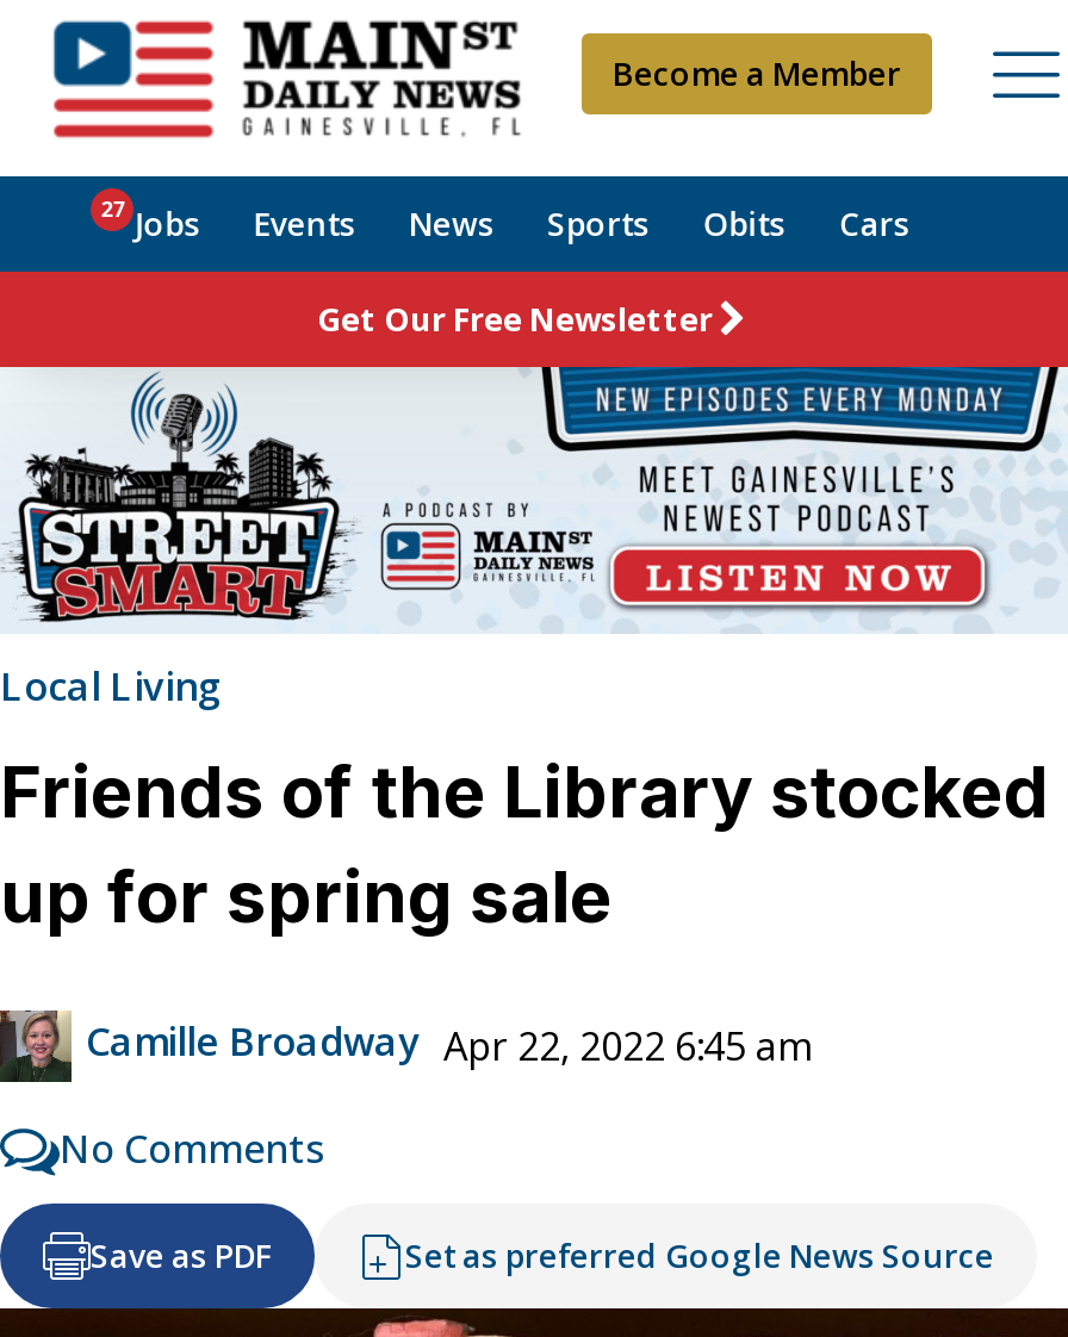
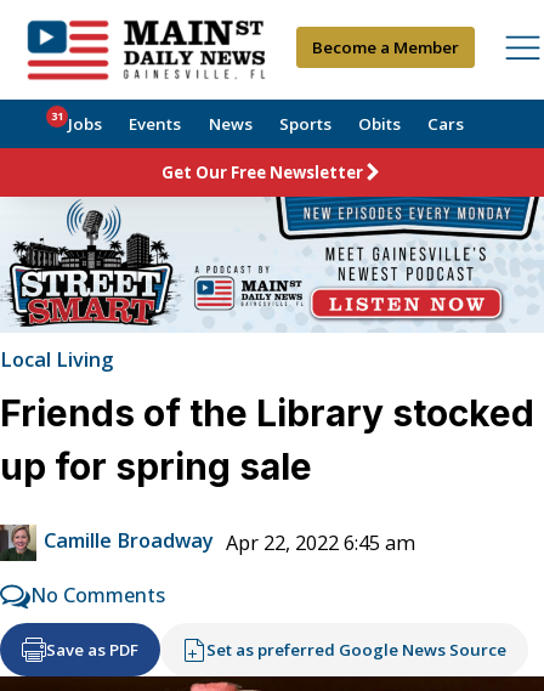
[101,193,910,245] 27 Jobs Events News Sports Obits Cars -> [51,108,464,135] 31 Jobs Events News Sports Obits Cars

